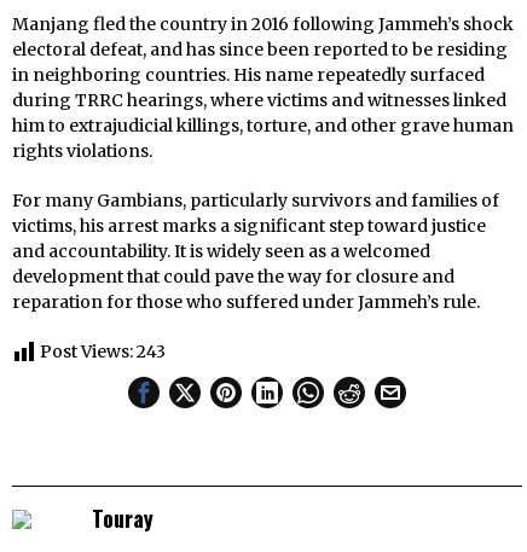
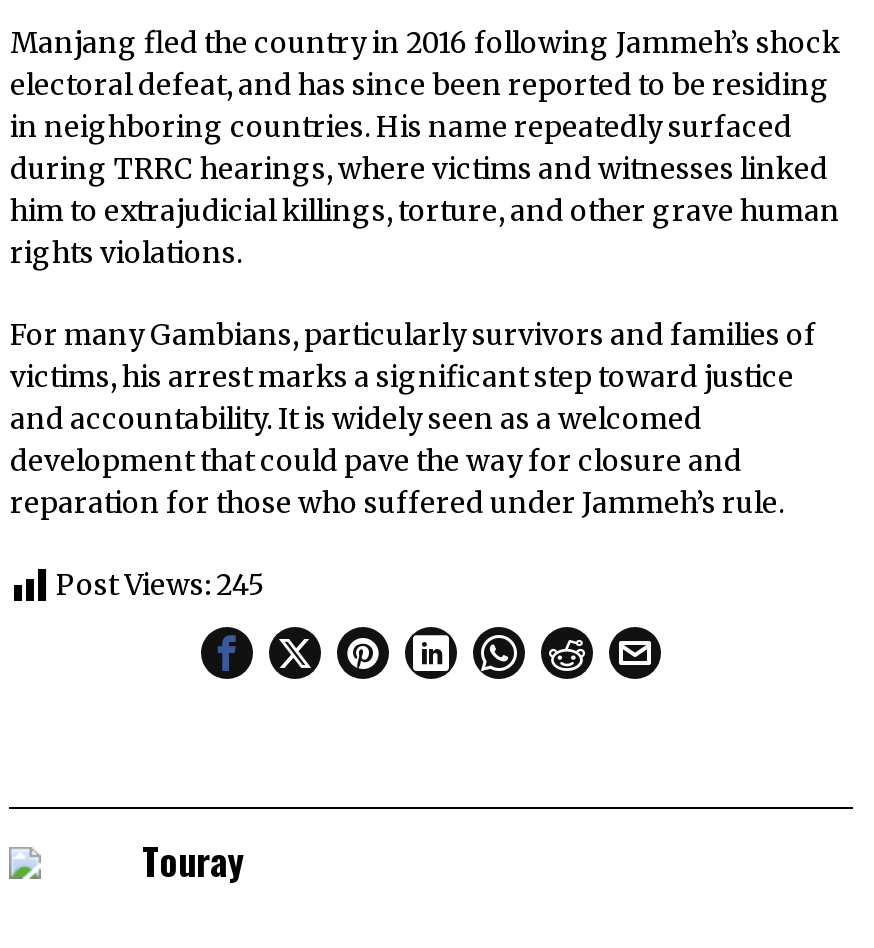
[40,340,166,362] Post Views: 243 -> [56,567,266,603] Post Views: 245

